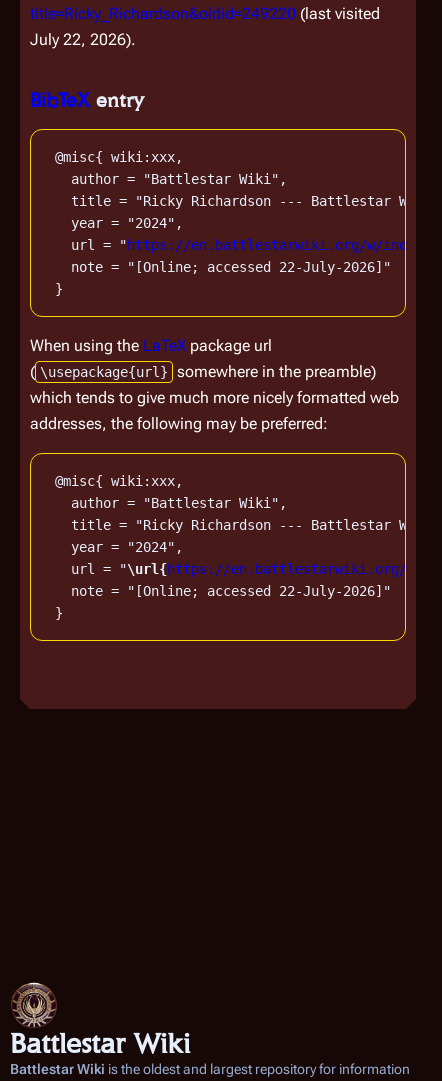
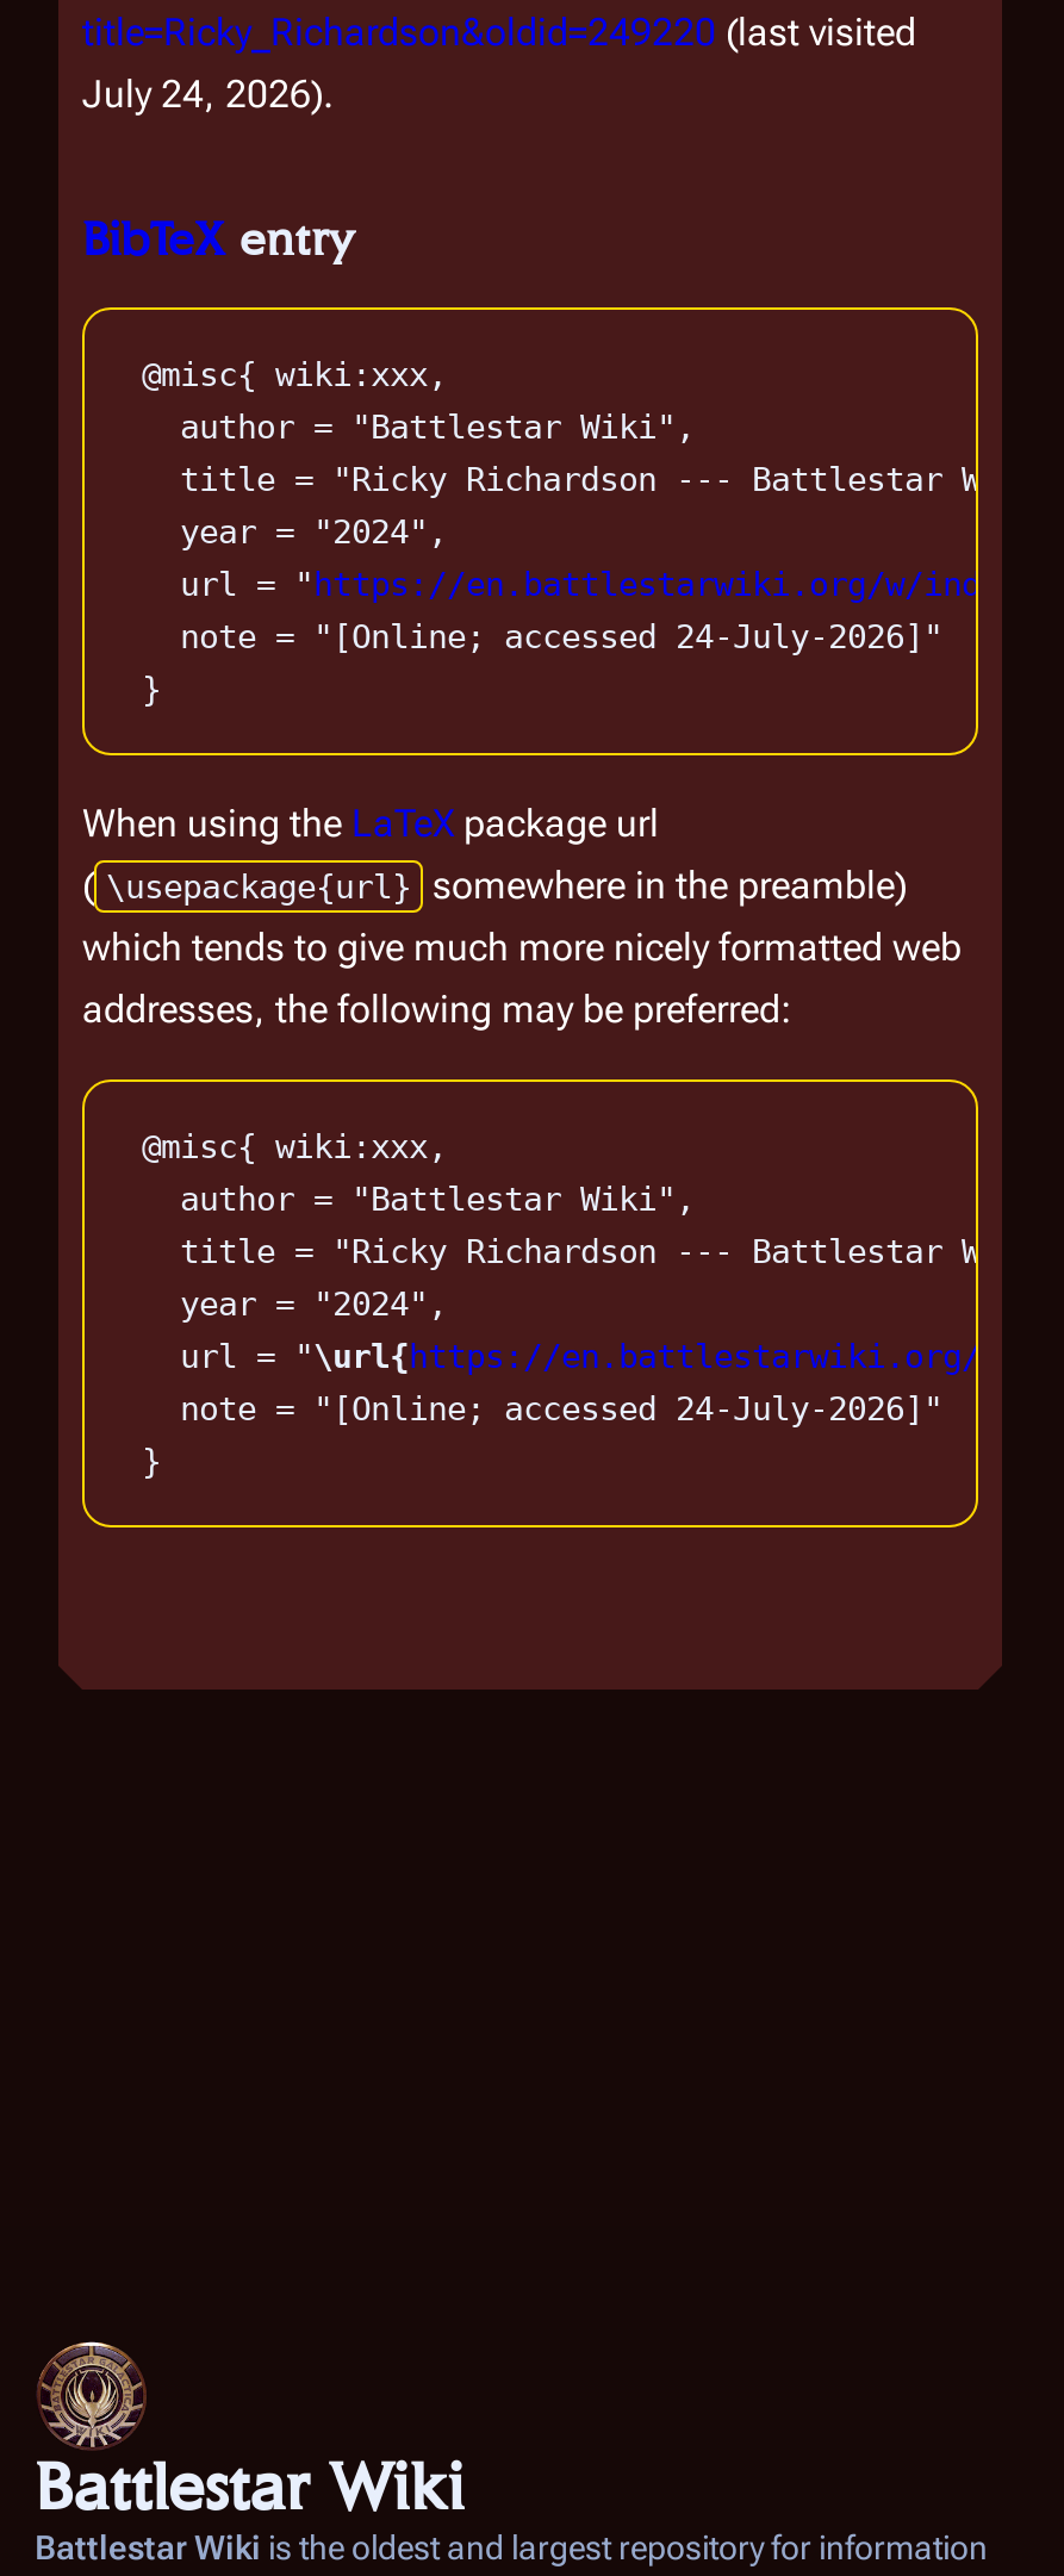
[30,30,136,49] July 22, 2026). -> [82,71,335,117] July 24, 2026).
[47,259,391,275] note = "[Online; accessed 22-July-2026]" -> [123,617,942,655] note = "[Online; accessed 24-July-2026]"
[47,583,391,599] note = "[Online; accessed 22-July-2026]" -> [123,1389,942,1427] note = "[Online; accessed 24-July-2026]"

